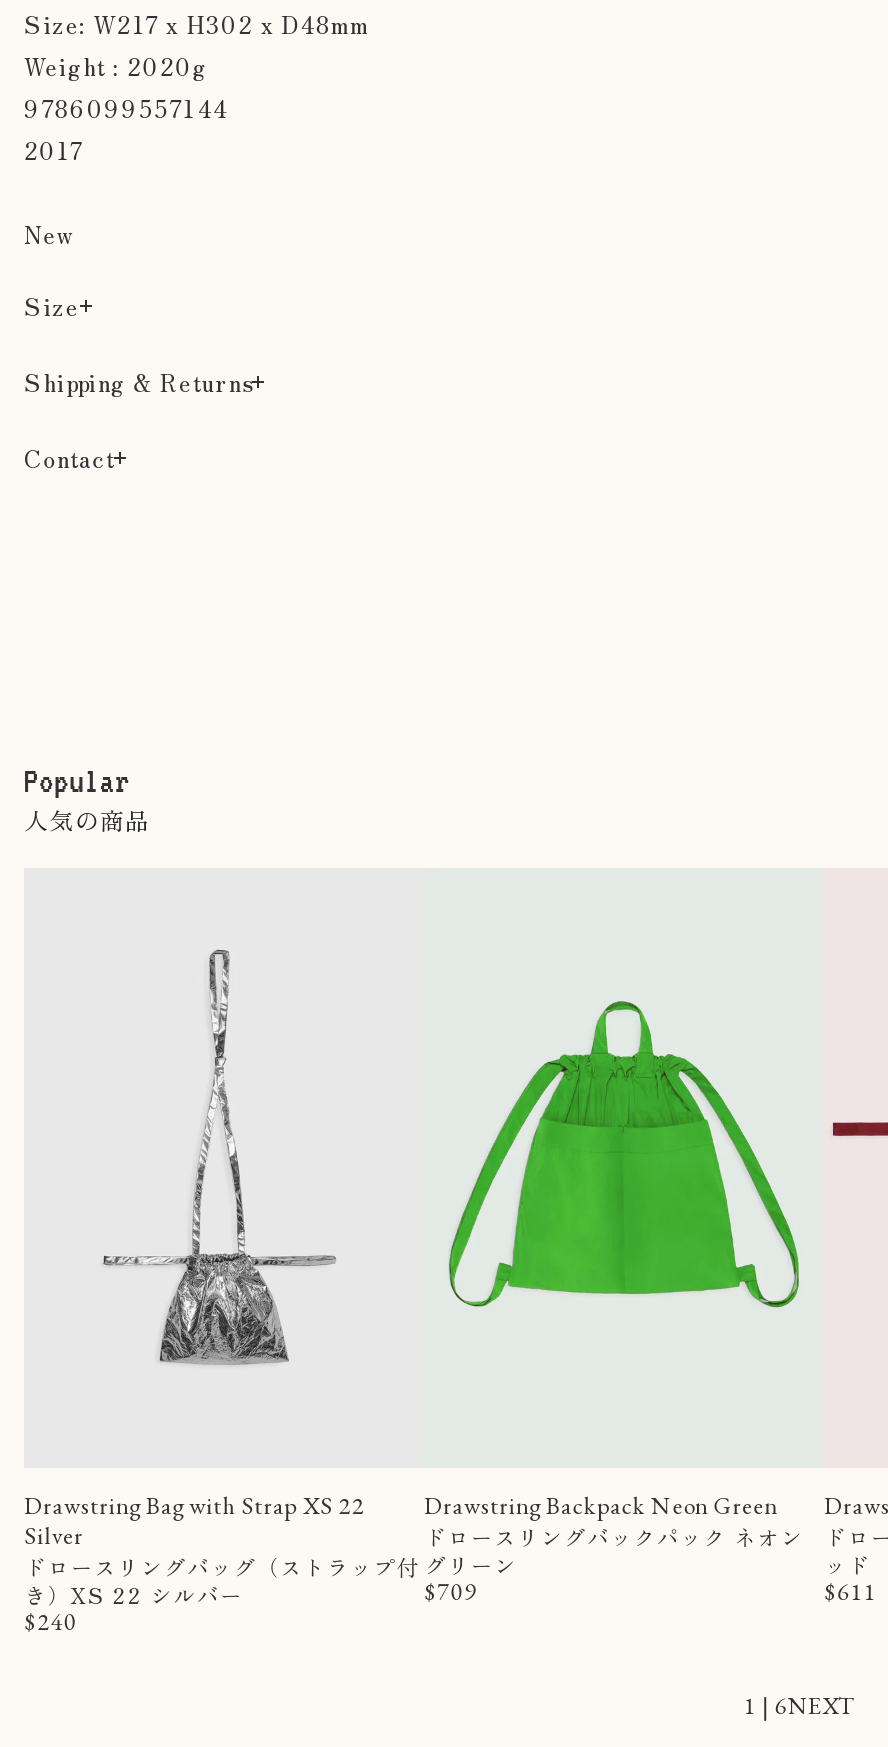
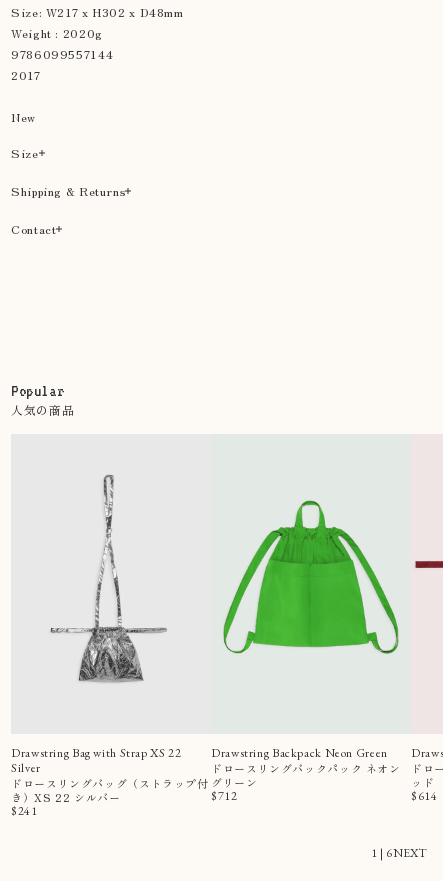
[424,1576,477,1608] $709 -> [211,788,237,804] $712
[824,1576,877,1608] $611 -> [411,788,437,804] $614
[24,1606,77,1638] $240 -> [11,803,37,819] $241

